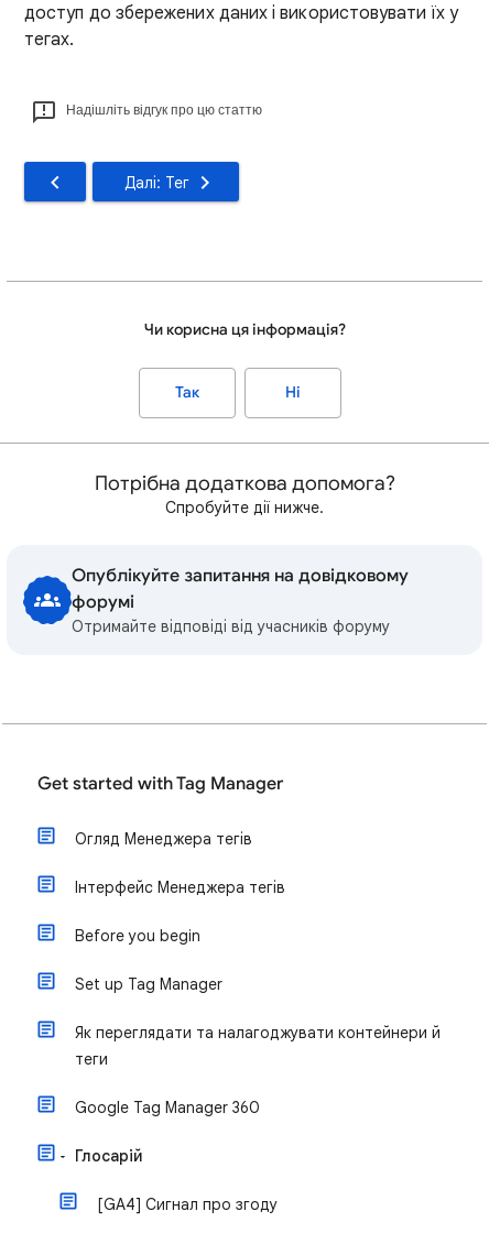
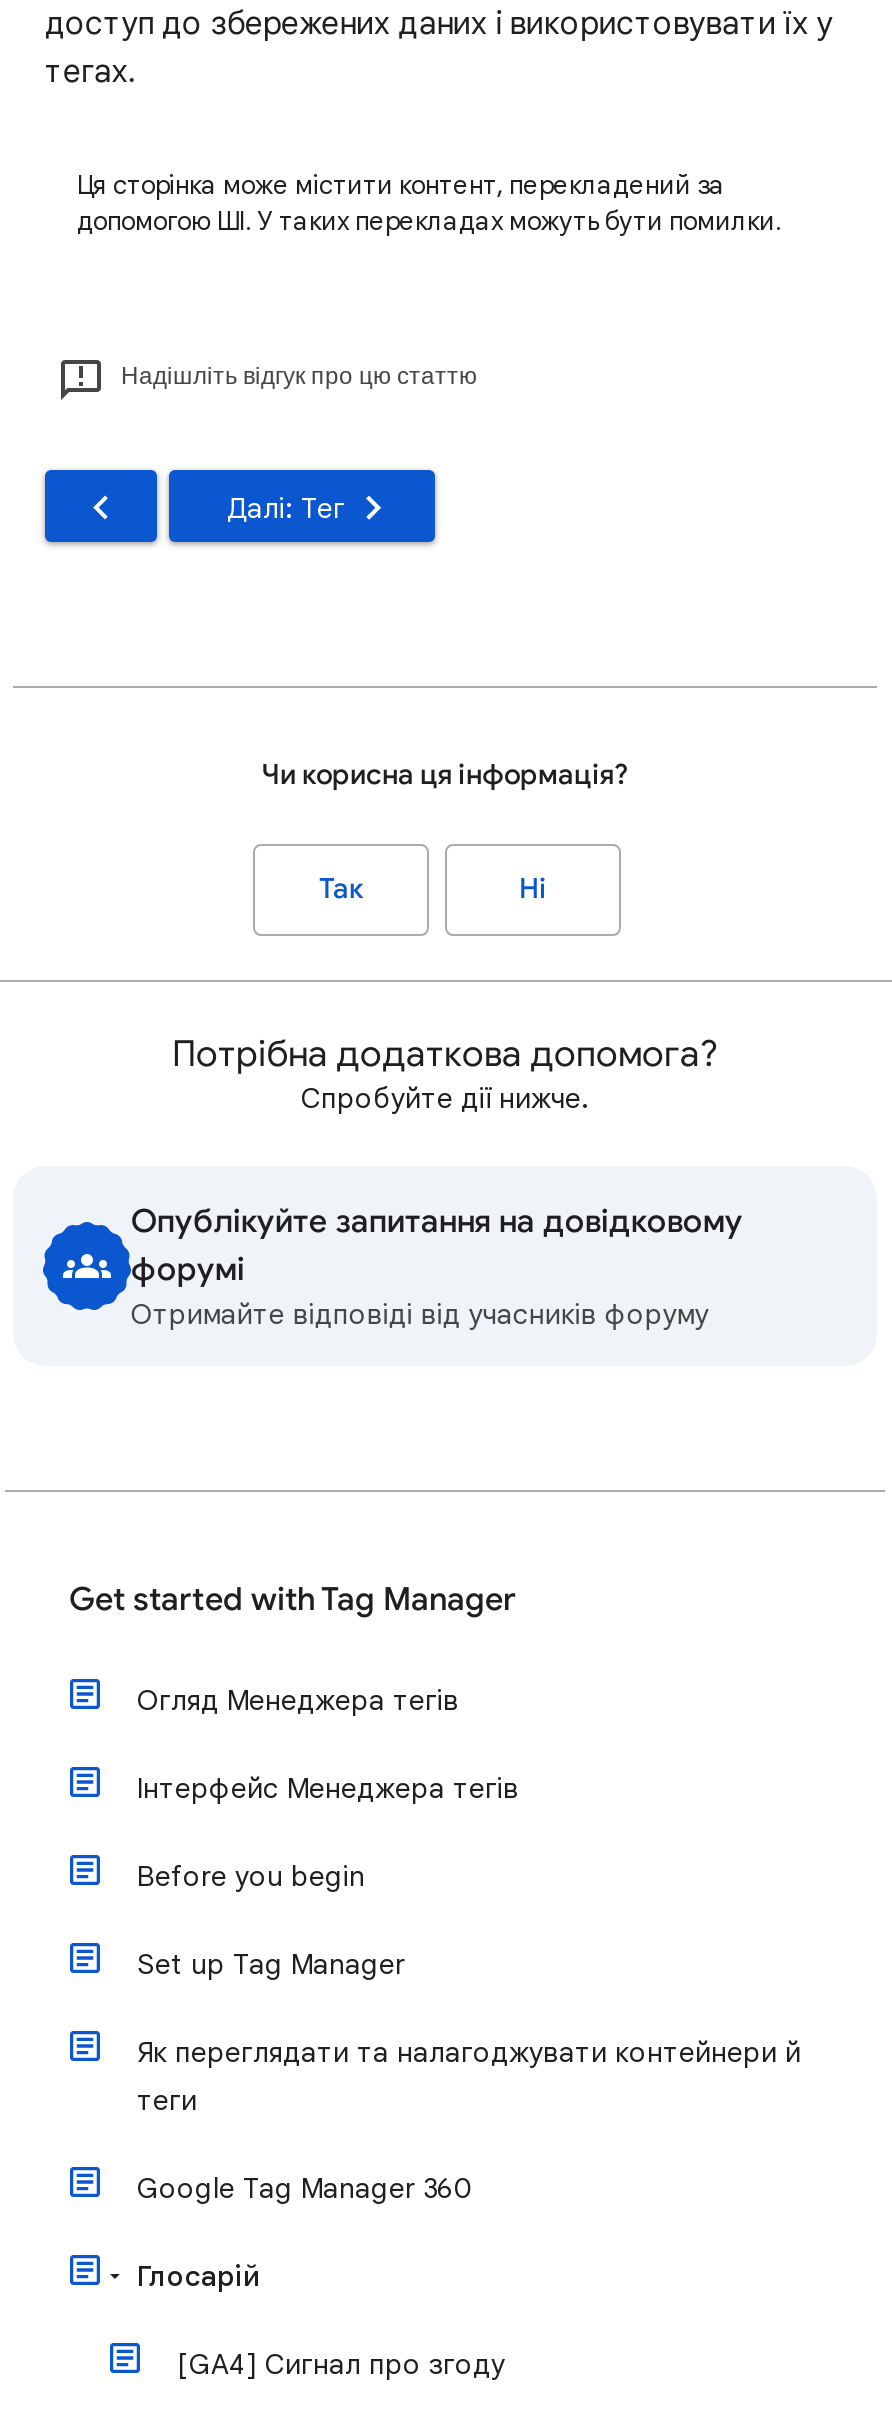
none -> [77,168,781,238] Ця сторінка може містити контент, перекладений за | допомогою ШІ. У таких перекладах можуть бути помилки.

